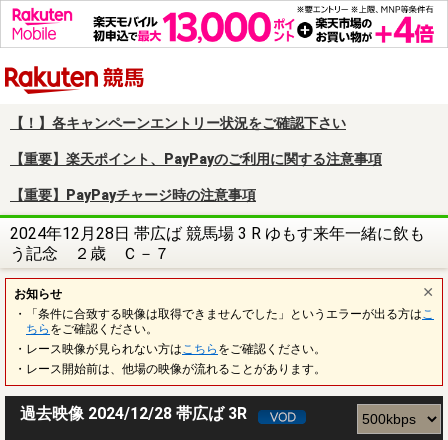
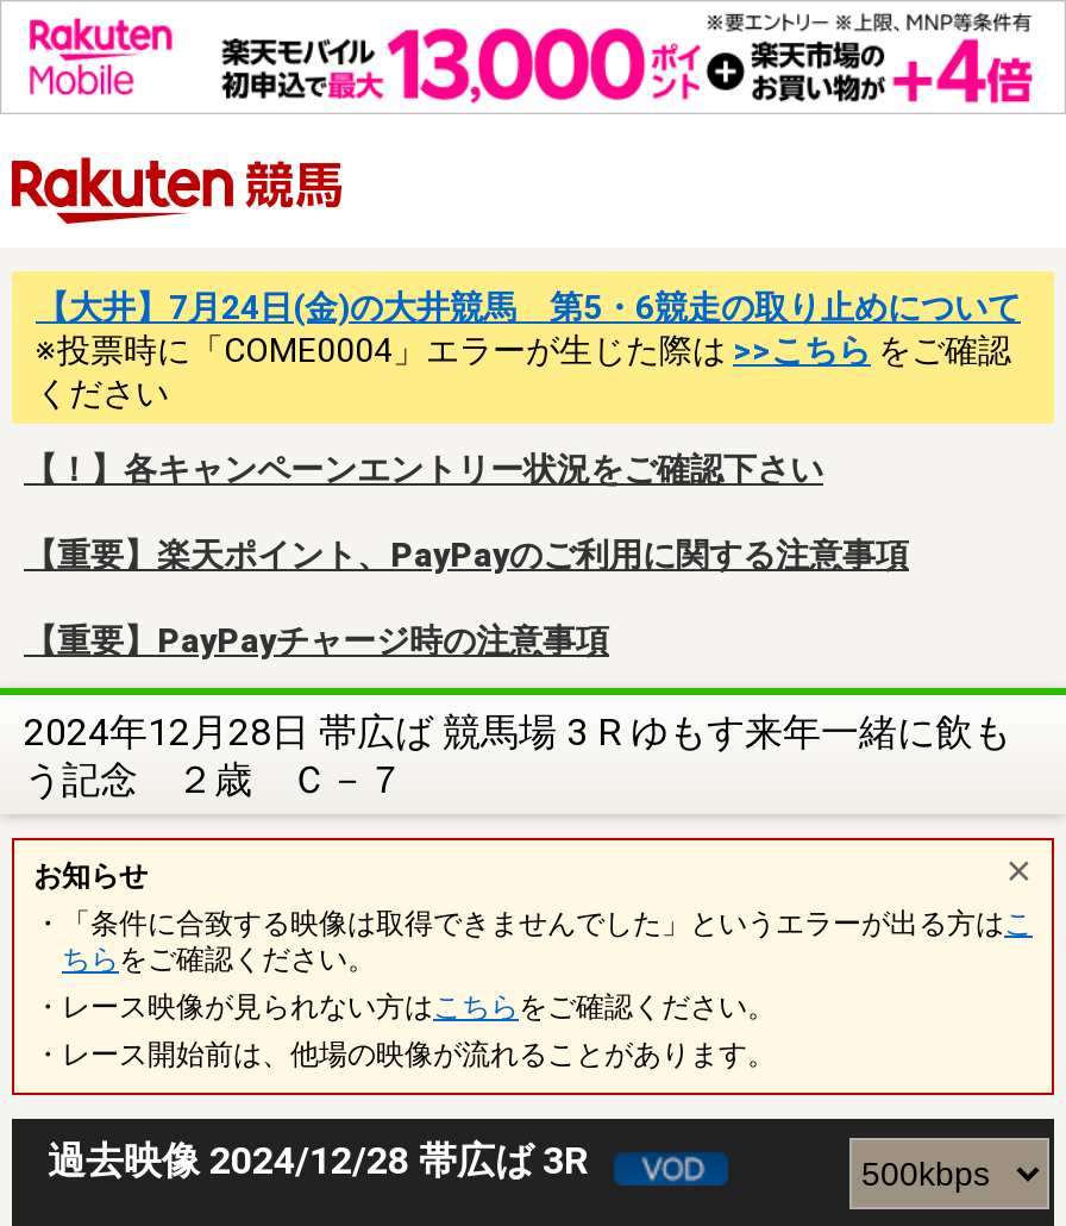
none -> [36,288,1021,411] 【大井】7月24日(金)の大井競馬 第5・6競走の取り止めについて | ※投票時に「COME0004」エラーが生じた際は>>こちらをご確認 | ください

